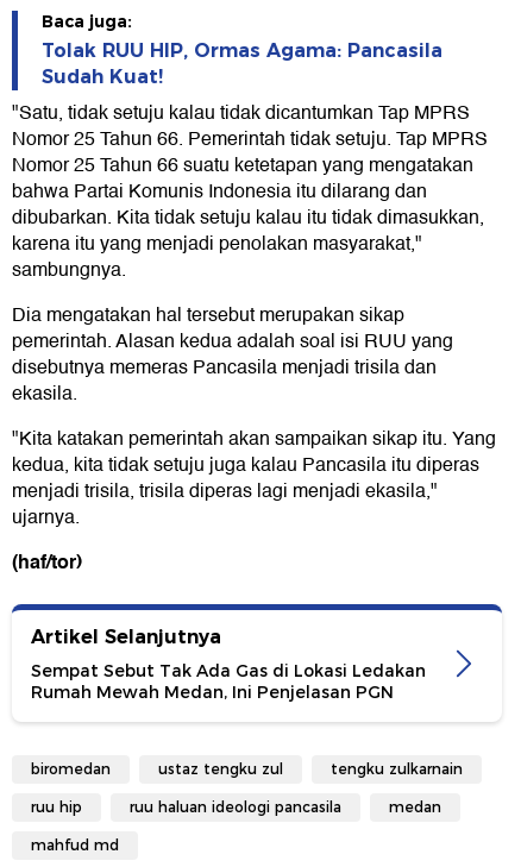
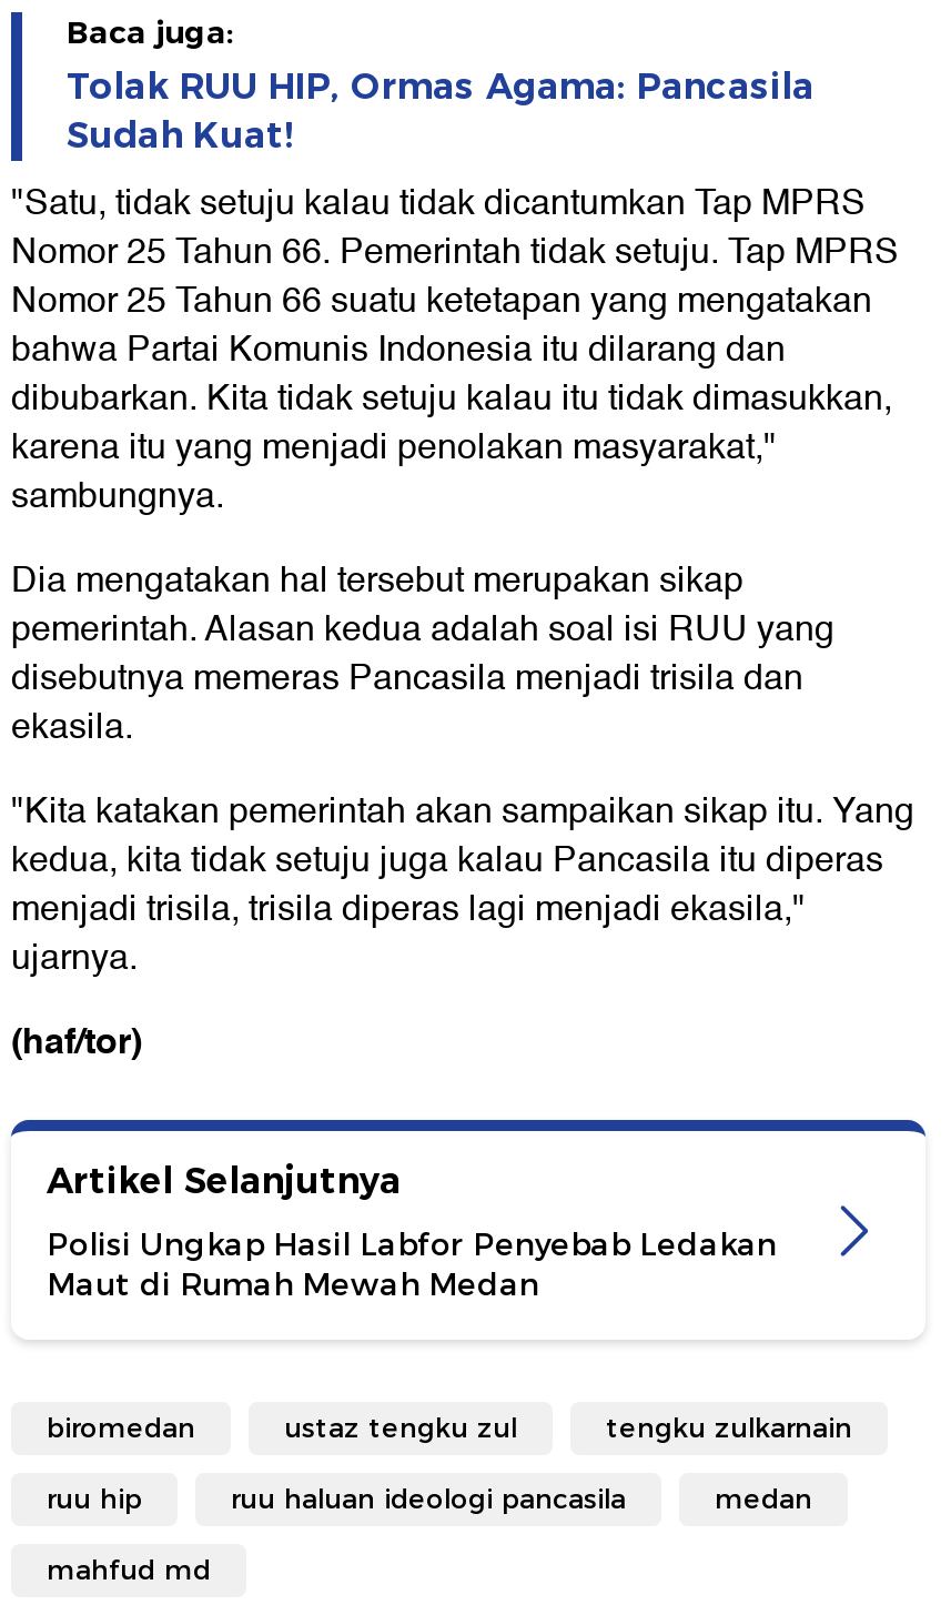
[31,660,426,703] Sempat Sebut Tak Ada Gas di Lokasi Ledakan | Rumah Mewah Medan, Ini Penjelasan PGN -> [47,1224,777,1304] Polisi Ungkap Hasil Labfor Penyebab Ledakan | Maut di Rumah Mewah Medan

